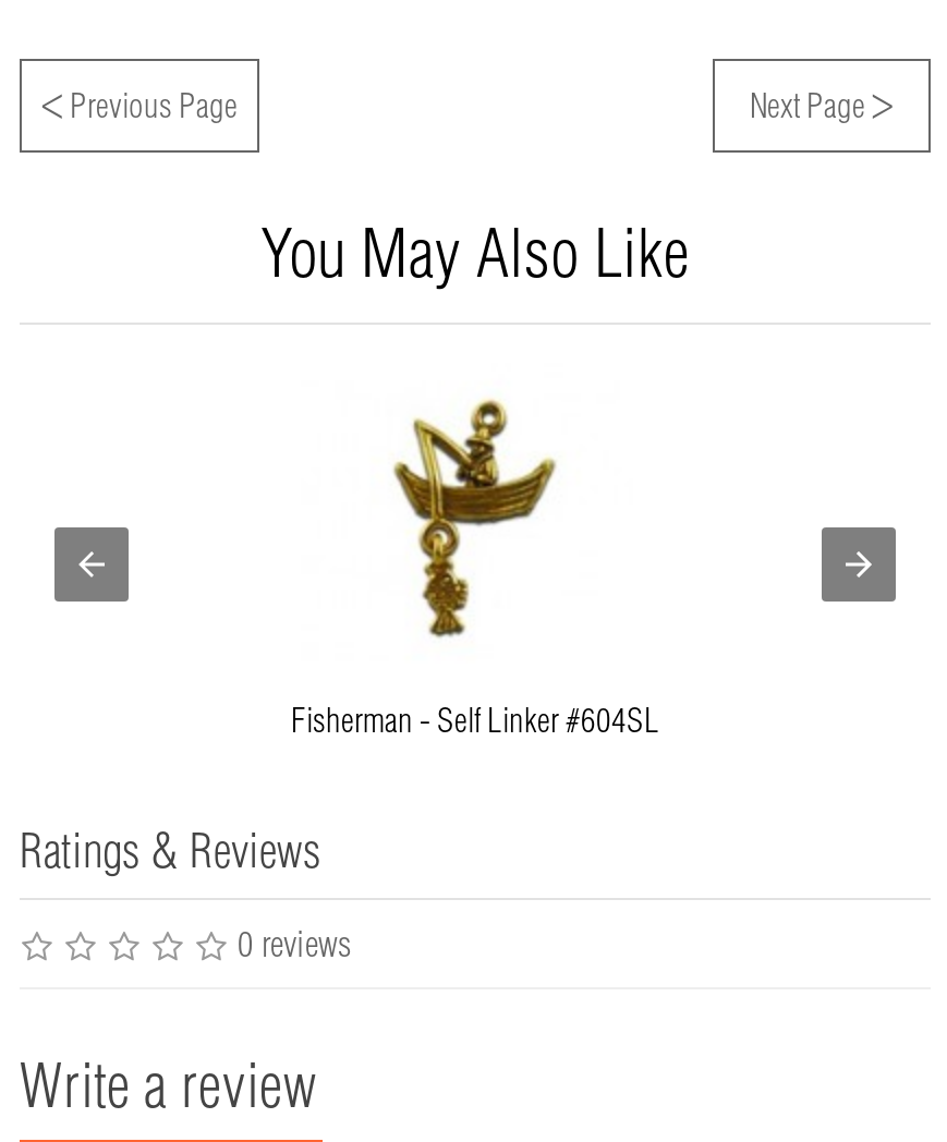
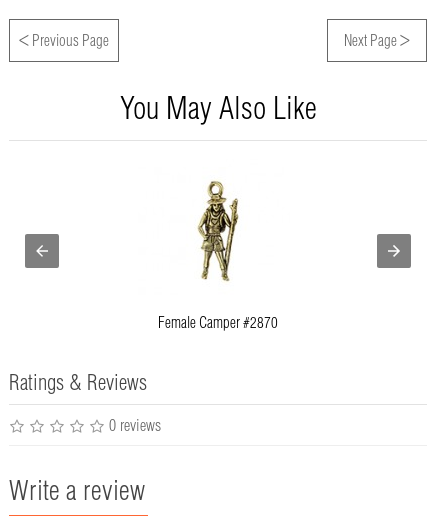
[291,397,659,741] [image] | Fisherman - Self Linker #604SL -> [158,175,278,332] [image] | Female Camper #2870

